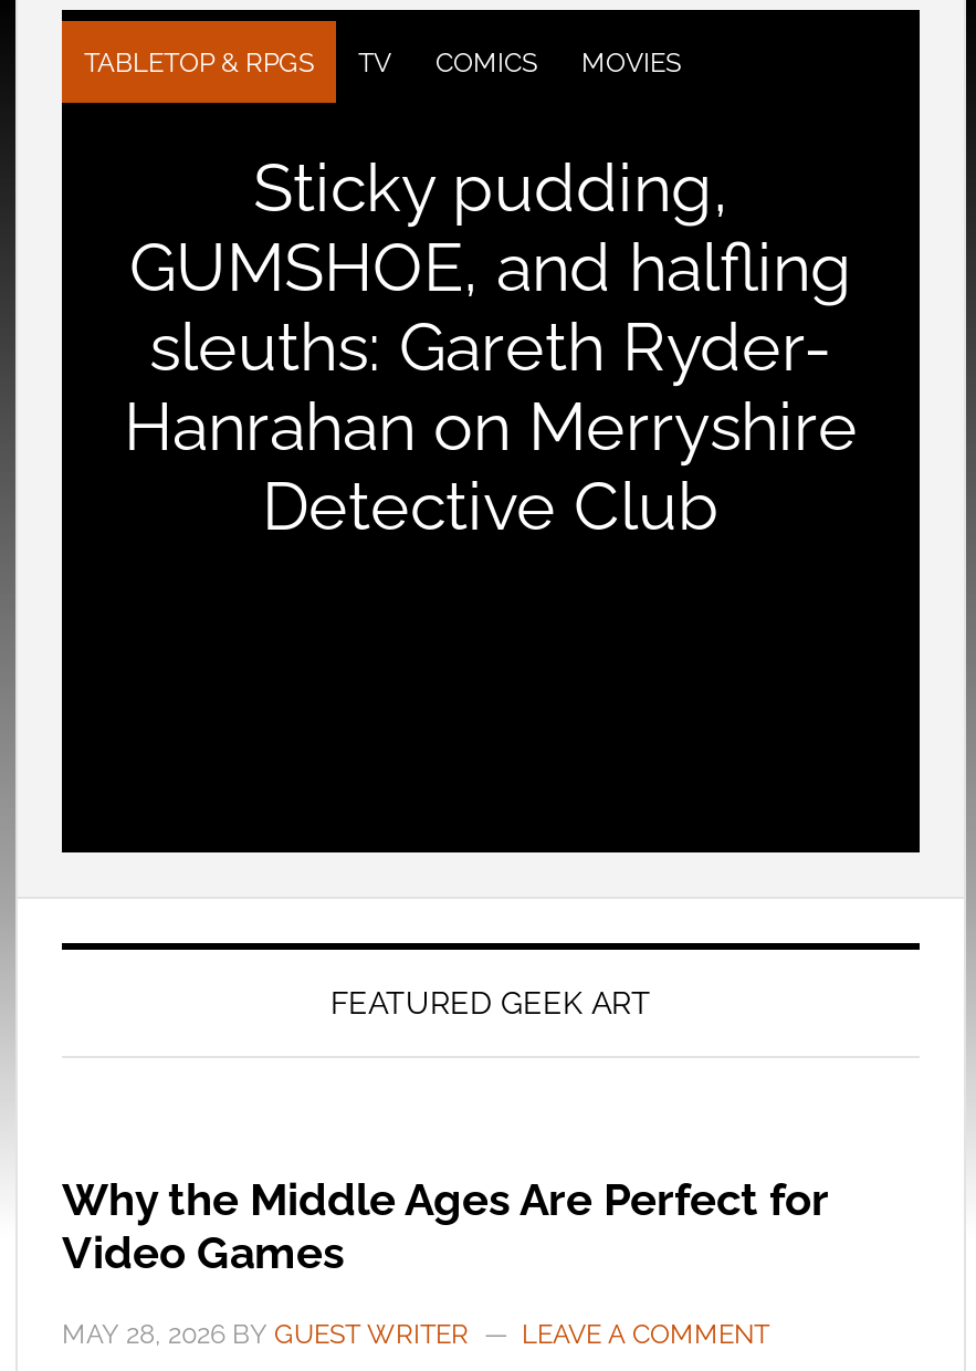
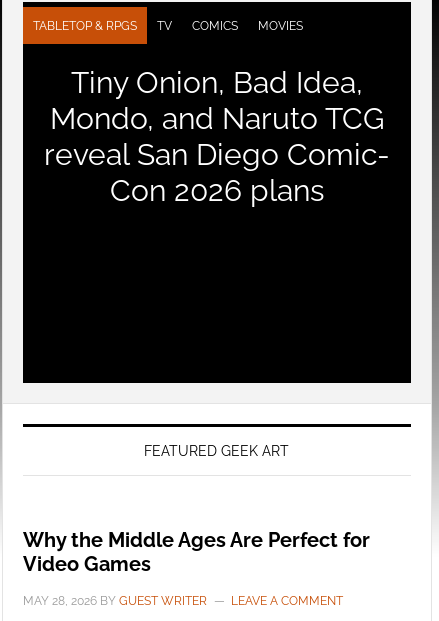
[124,149,858,545] Sticky pudding, | GUMSHOE, and halfling | sleuths: Gareth Ryder- | Hanrahan on Merryshire | Detective Club -> [44,65,390,208] Tiny Onion, Bad Idea, | Mondo, and Naruto TCG | reveal San Diego Comic- | Con 2026 plans

